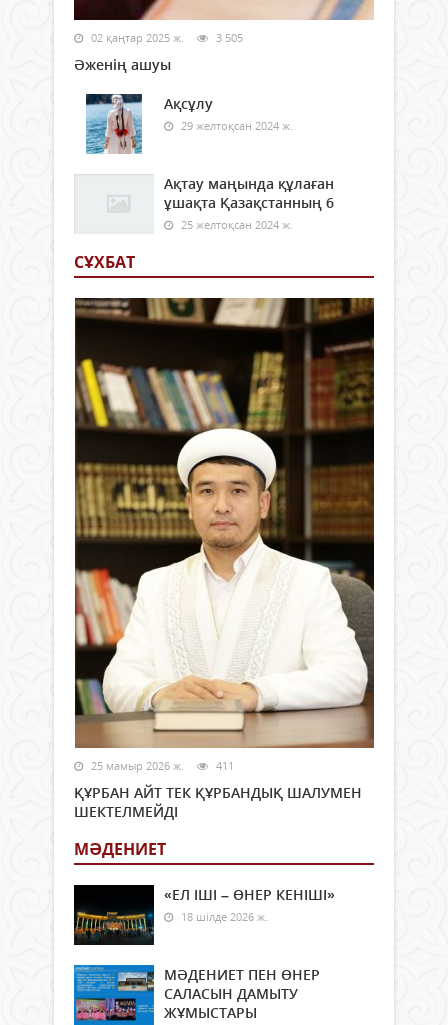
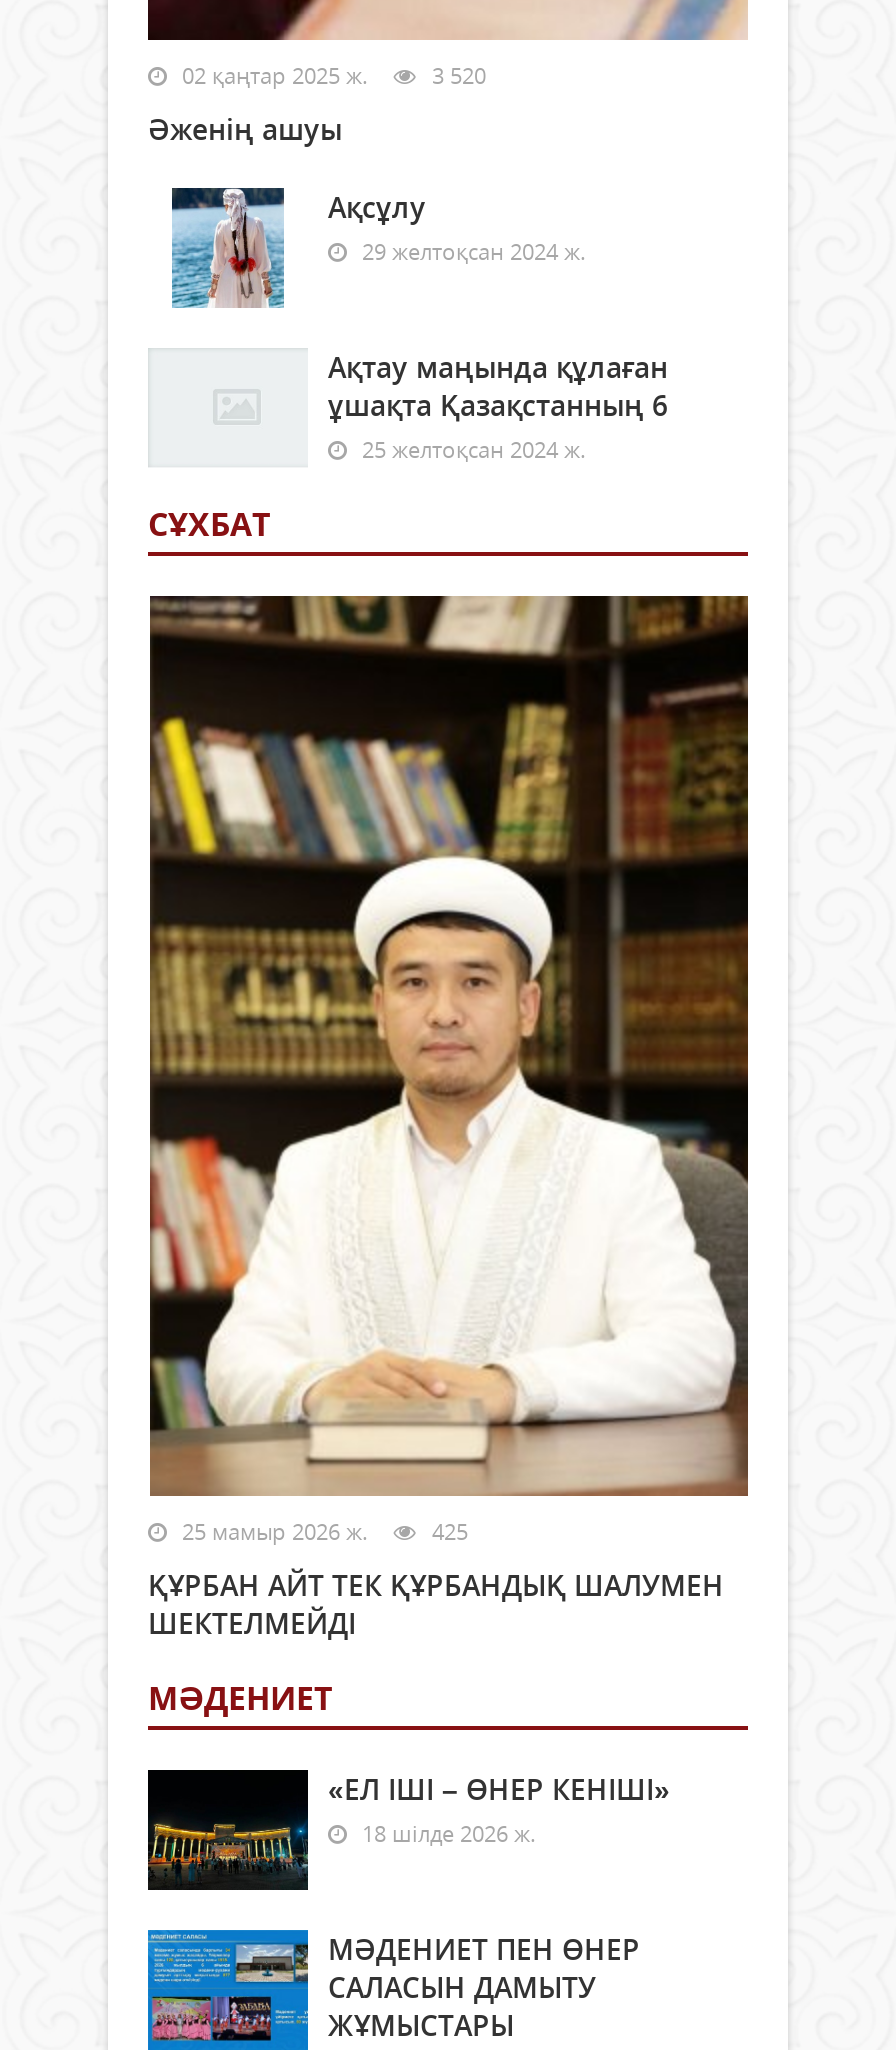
[88,30,243,45] 02 қаңтар 2025 ж. 3 505 -> [176,59,486,89] 02 қаңтар 2025 ж. 3 520
[88,758,234,773] 25 мамыр 2026 ж. 411 -> [176,1515,468,1545] 25 мамыр 2026 ж. 425

